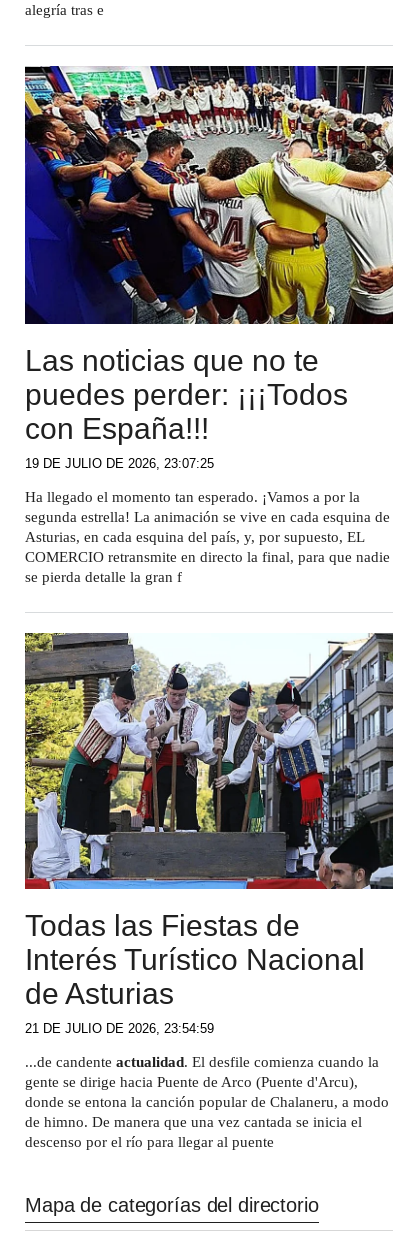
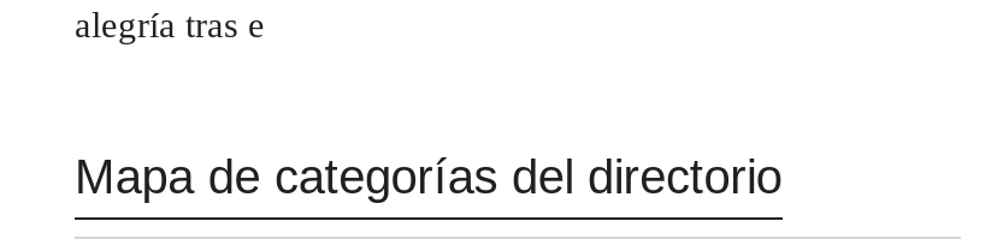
[24,65,394,585] [image] | Las noticias que no te | puedes perder: ¡¡¡Todos | con España!!! | 19 DE JULIO DE 2026, 23:07:25 | Ha llegado el momento tan esperado. ¡Vamos a por la | segunda estrella! La animación se vive en cada esquina de | Asturias, en cada esquina del país, y, por supuesto, EL | COMERCIO retransmite en directo la final, para que nadie | se pierda detalle la gran f -> none
[24,632,394,1150] [image] | Todas las Fiestas de | Interés Turístico Nacional | de Asturias | 21 DE JULIO DE 2026, 23:54:59 | ...de candente actualidad. El desfile comienza cuando la | gente se dirige hacia Puente de Arco (Puente d'Arcu), | donde se entona la canción popular de Chalaneru, a modo | de himno. De manera que una vez cantada se inicia el | descenso por el río para llegar al puente -> none

